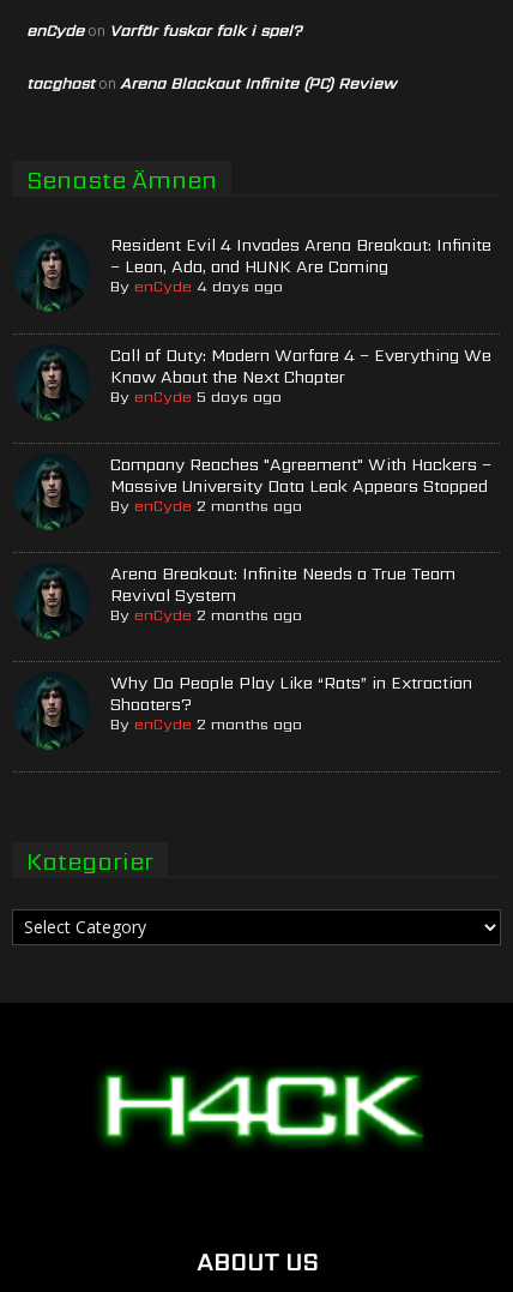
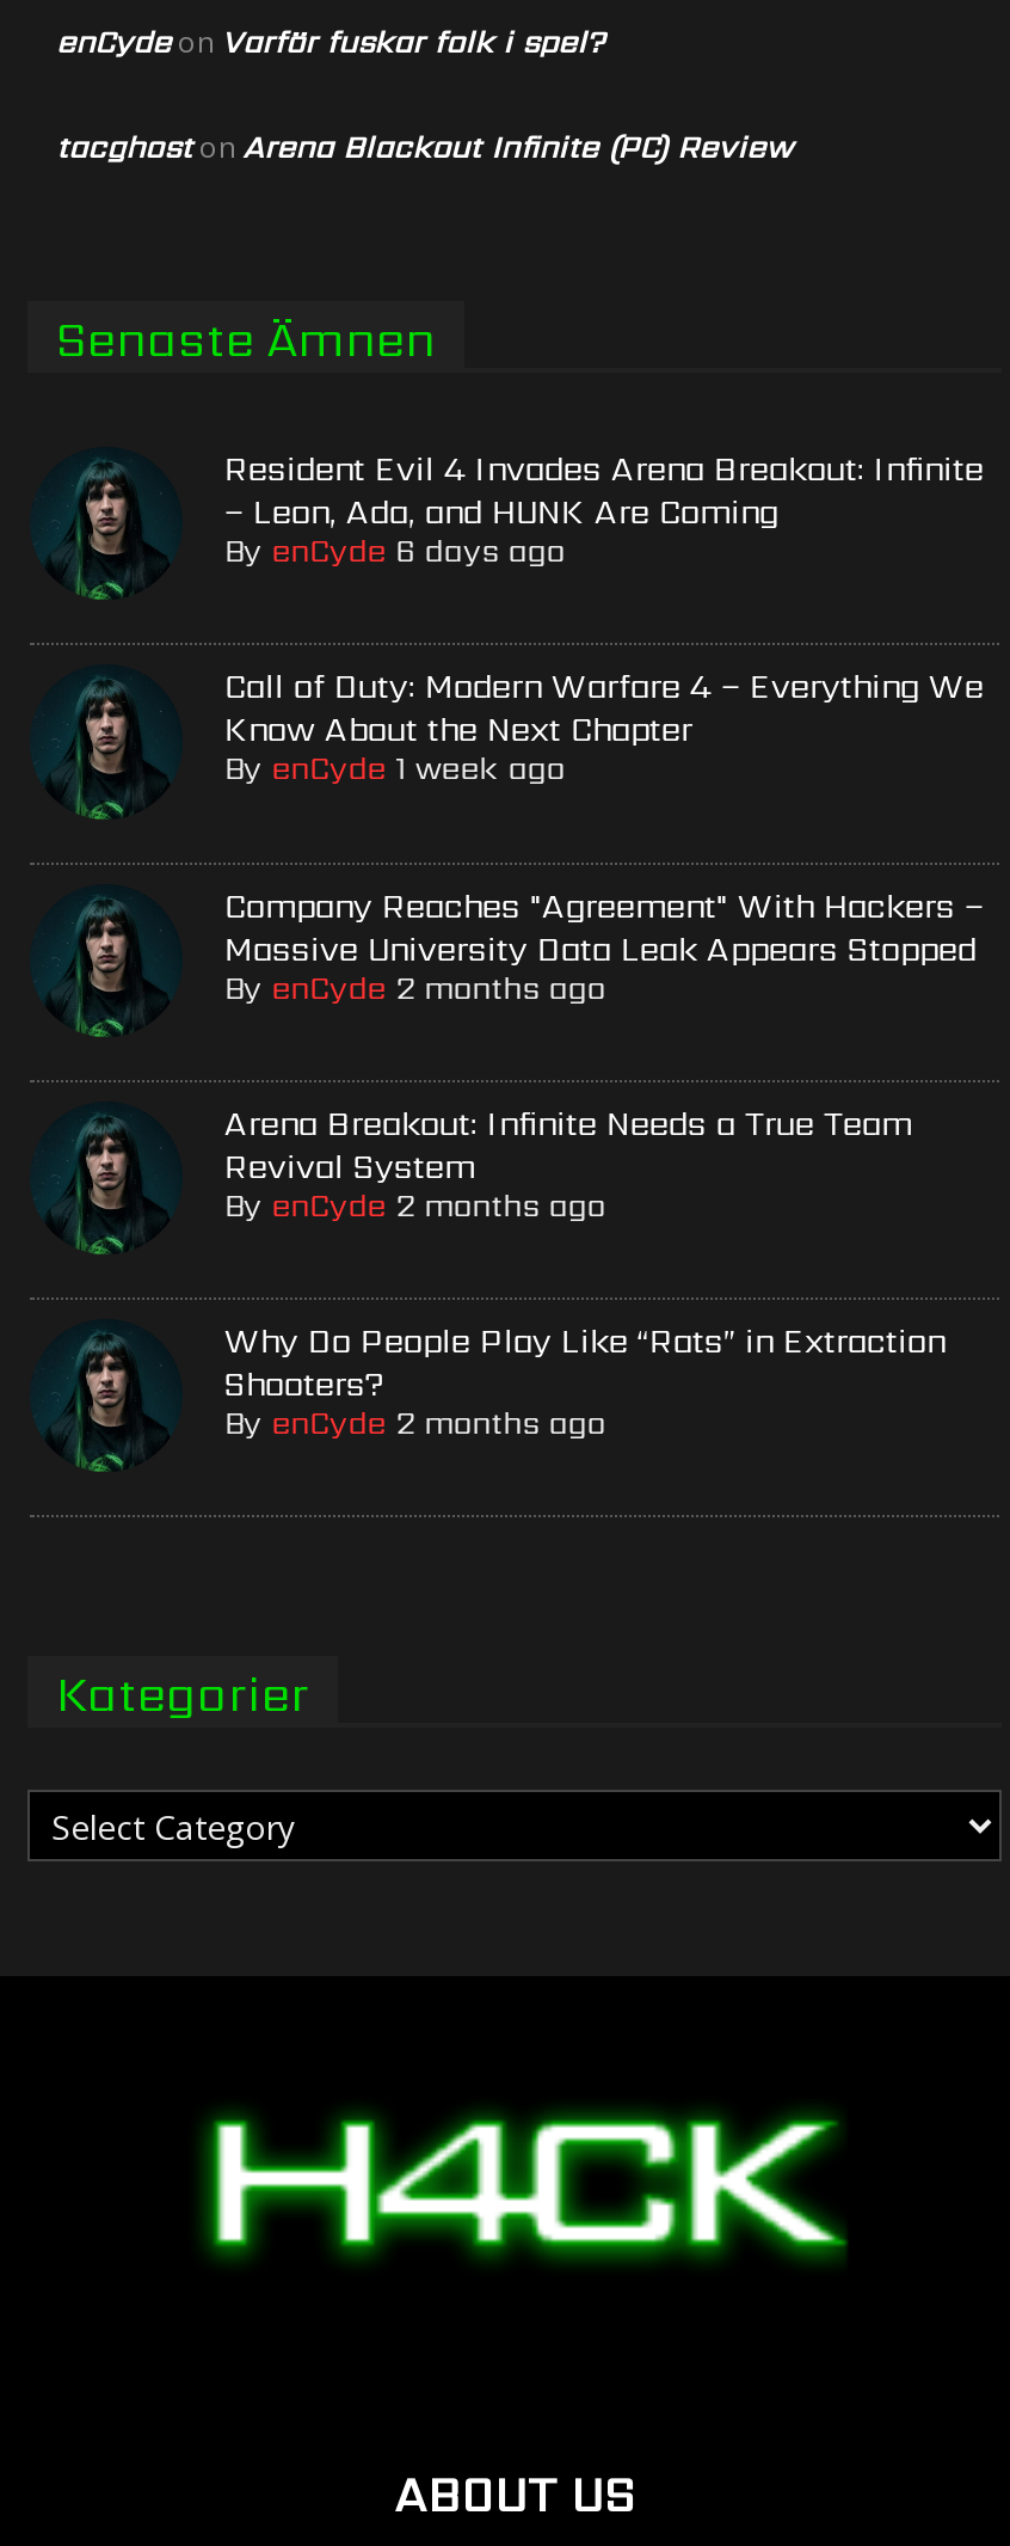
[111,275,283,298] By enCyde 4 days ago -> [224,528,565,573] By enCyde 6 days ago
[111,385,282,407] By enCyde 5 days ago -> [224,746,565,791] By enCyde 1 week ago

